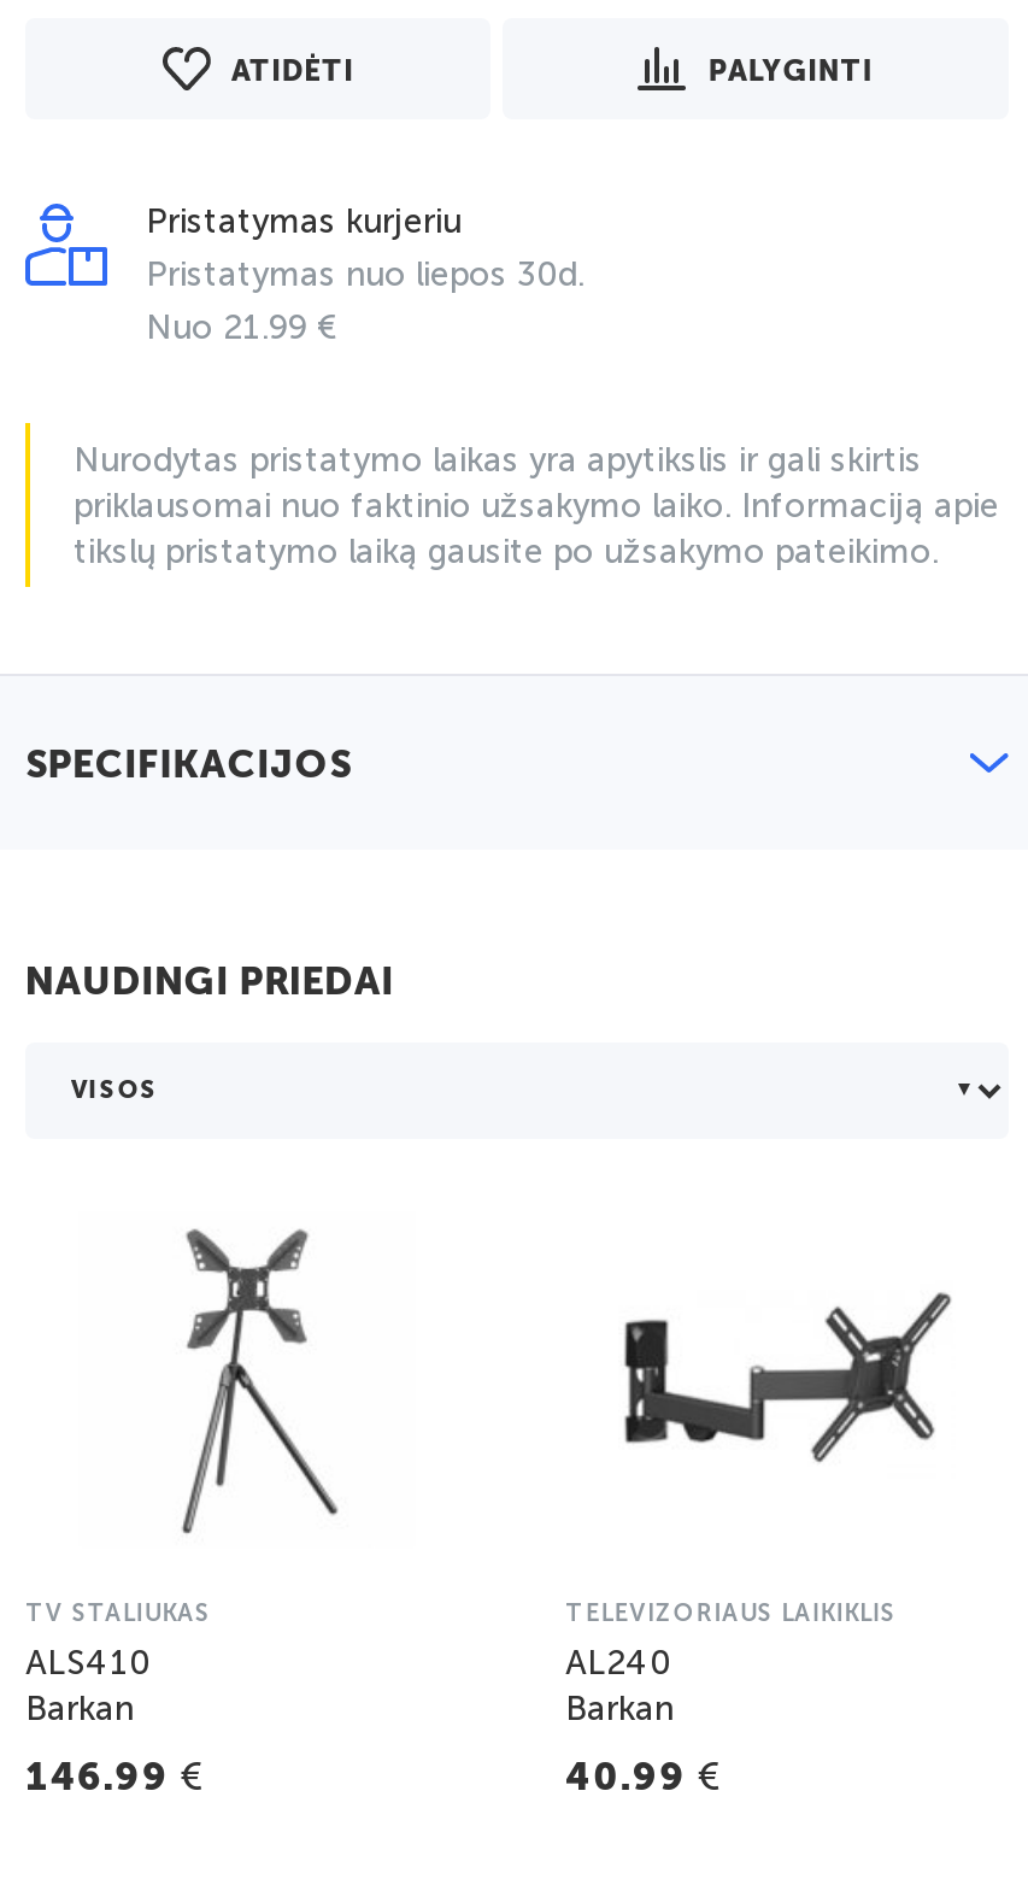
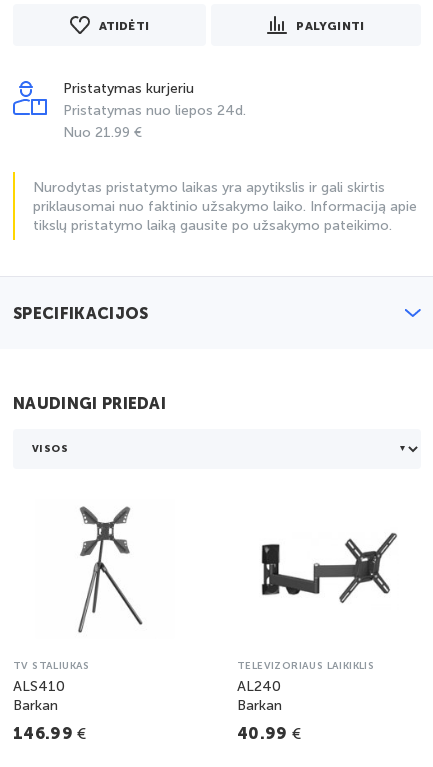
[146,254,585,295] Pristatymas nuo liepos 30d. -> [63,102,246,119] Pristatymas nuo liepos 24d.

